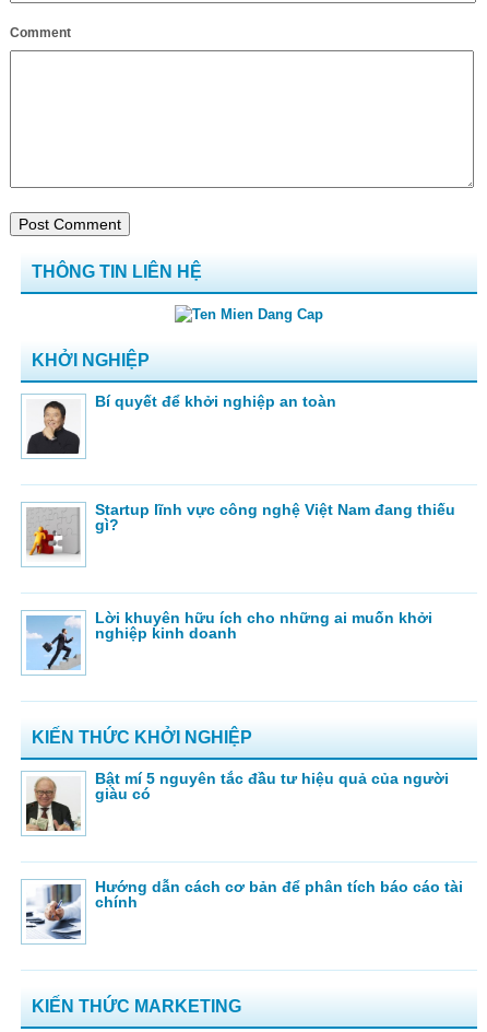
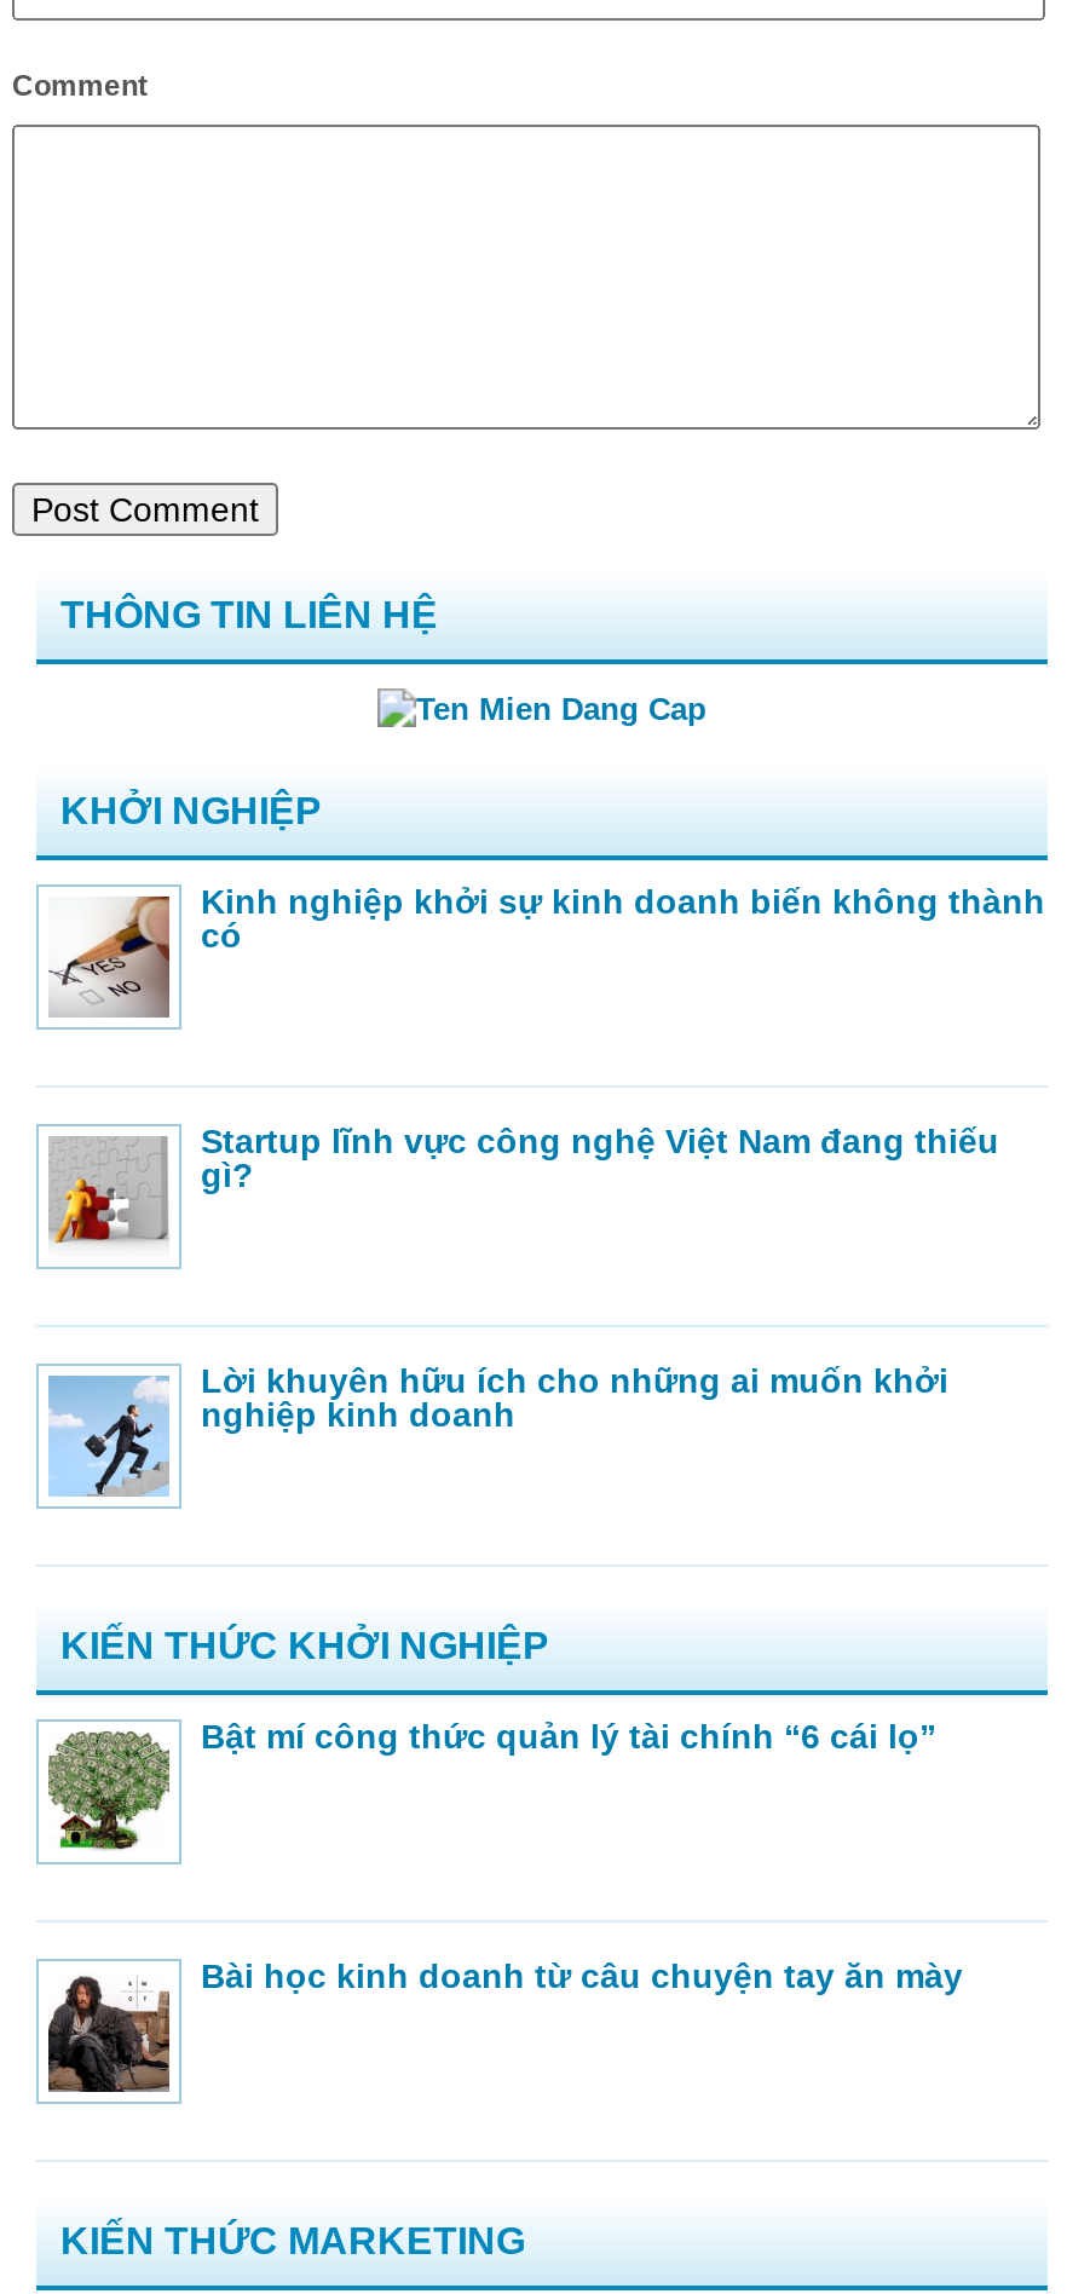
[26,392,336,455] [image] | Bí quyết để khởi nghiệp an toàn -> [48,882,1045,1020] [image] | Kinh nghiệp khởi sự kinh doanh biến không thành | có
[25,770,449,832] [image] | Bật mí 5 nguyên tắc đầu tư hiệu quả của người | giàu có -> [46,1717,936,1852] [image] | Bật mí công thức quản lý tài chính “6 cái lọ”
[25,878,463,940] [image] | Hướng dẫn cách cơ bản để phân tích báo cáo tài | chính -> [46,1956,963,2094] [image] | Bài học kinh doanh từ câu chuyện tay ăn mày

